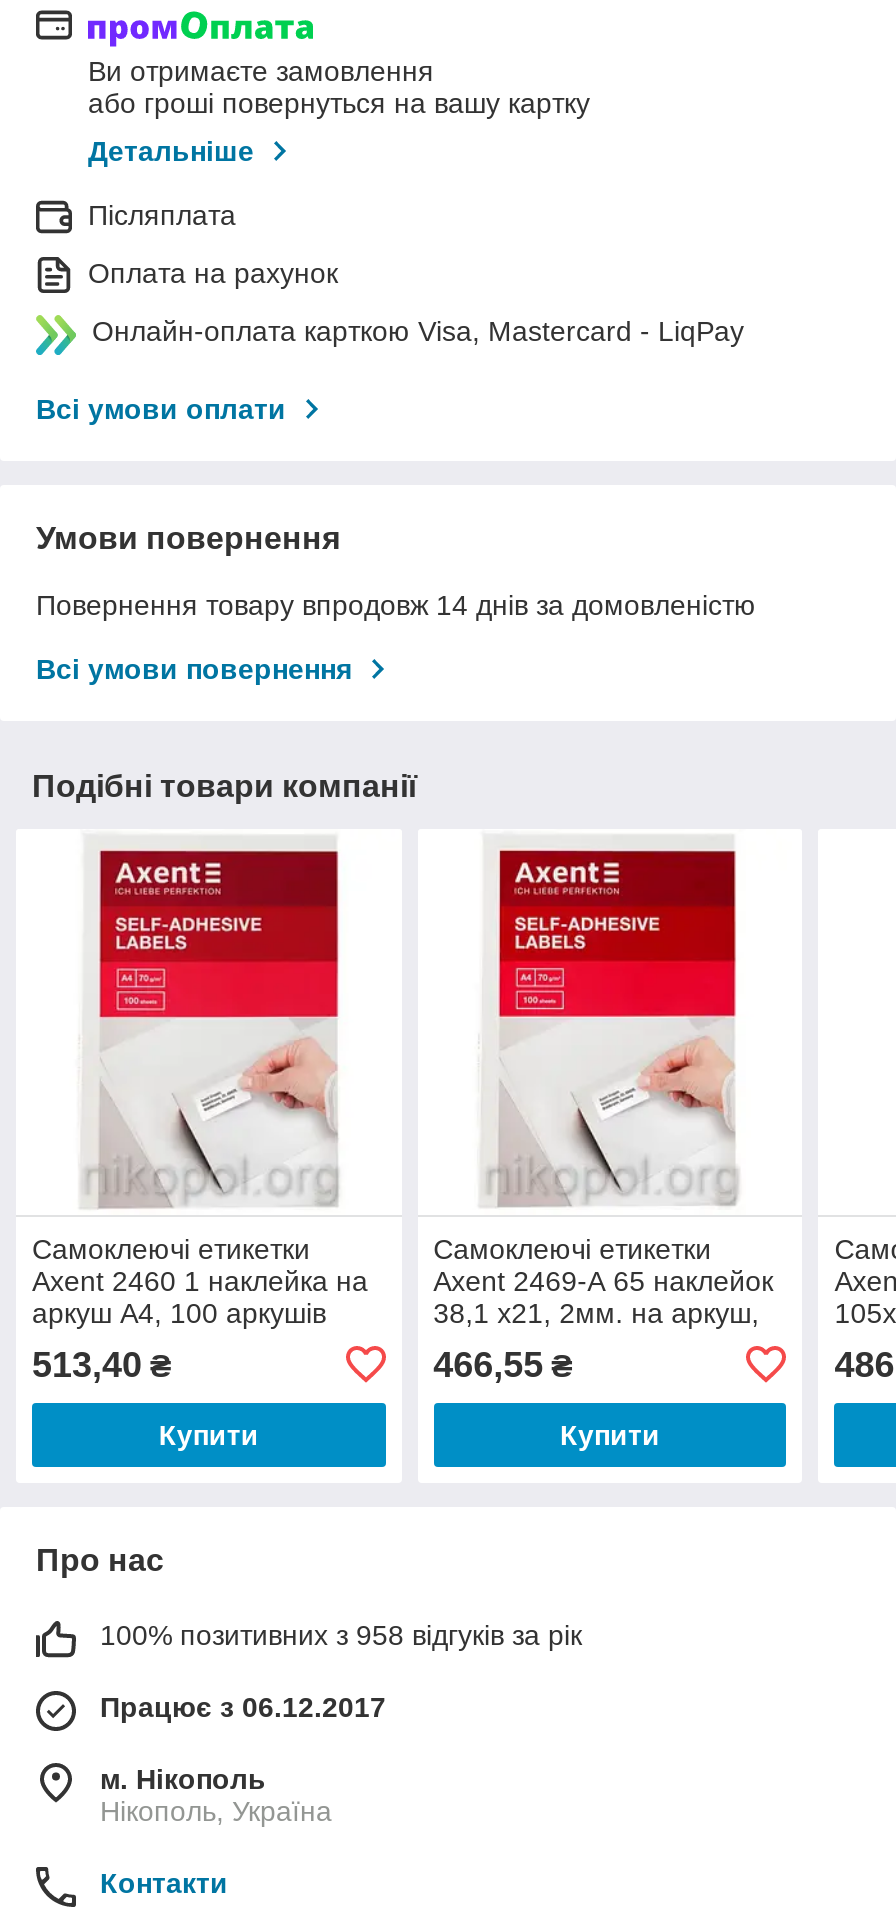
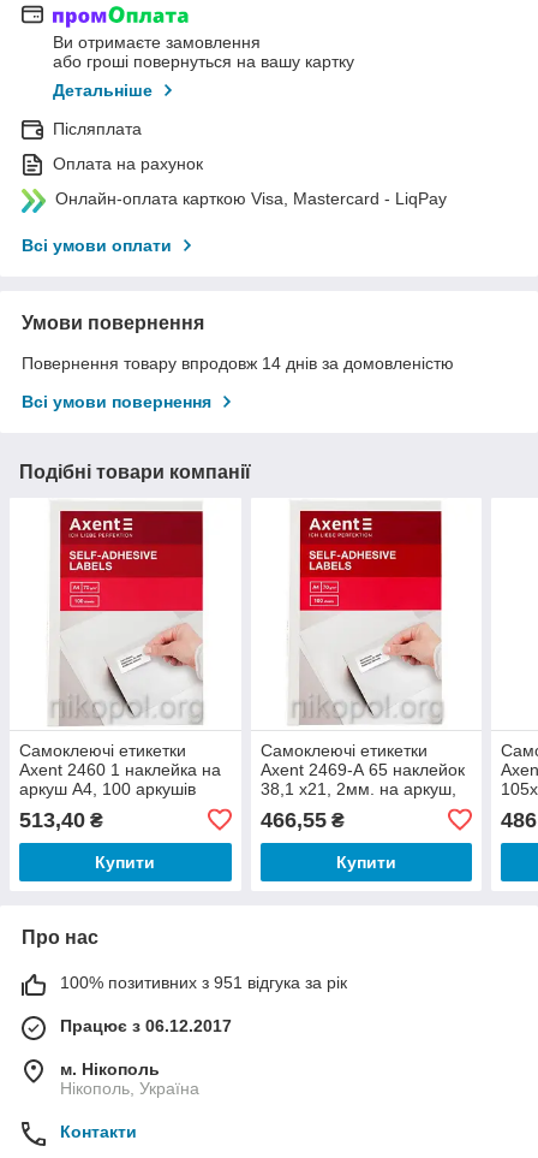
[100,1619,582,1651] 100% позитивних з 958 відгуків за рік -> [60,973,347,992] 100% позитивних з 951 відгука за рік

